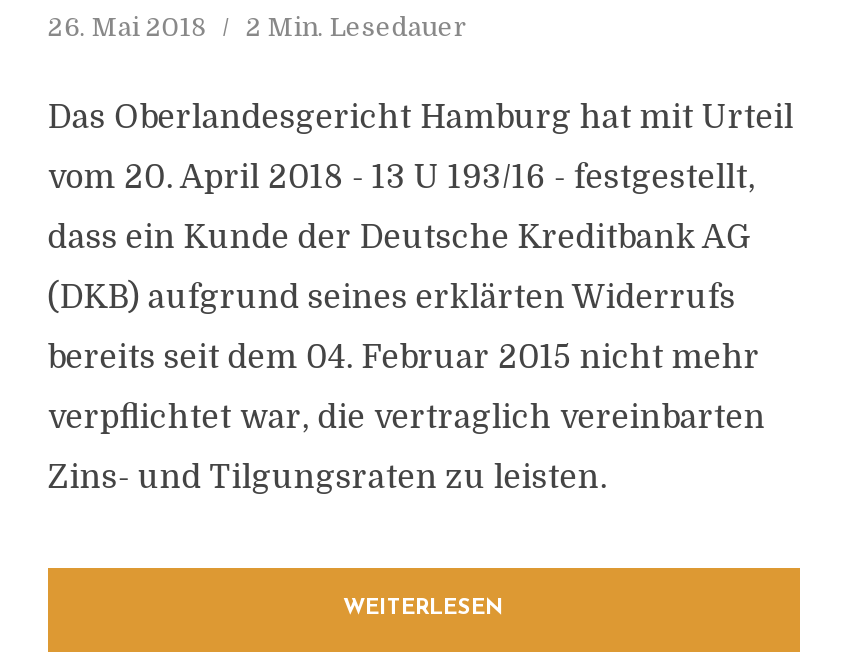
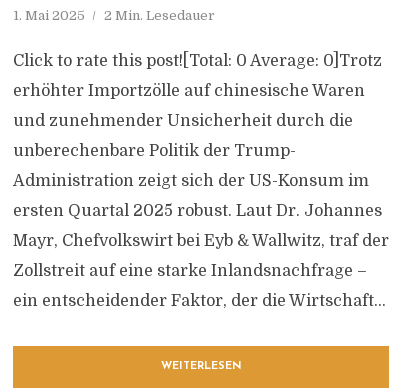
[48,12,468,42] 26. Mai 2018 2 Min. Lesedauer -> [13,8,215,23] 1. Mai 2025 2 Min. Lesedauer
[48,100,794,496] Das Oberlandesgericht Hamburg hat mit Urteil | vom 20. April 2018 - 13 U 193/16 - festgestellt, | dass ein Kunde der Deutsche Kreditbank AG | (DKB) aufgrund seines erklärten Widerrufs | bereits seit dem 04. Februar 2015 nicht mehr | verpflichtet war, die vertraglich vereinbarten | Zins- und Tilgungsraten zu leisten. -> [13,52,389,310] Click to rate this post![Total: 0 Average: 0]Trotz | erhöhter Importzölle auf chinesische Waren | und zunehmender Unsicherheit durch die | unberechenbare Politik der Trump- | Administration zeigt sich der US-Konsum im | ersten Quartal 2025 robust. Laut Dr. Johannes | Mayr, Chefvolkswirt bei Eyb & Wallwitz, traf der | Zollstreit auf eine starke Inlandsnachfrage – | ein entscheidender Faktor, der die Wirtschaft...

